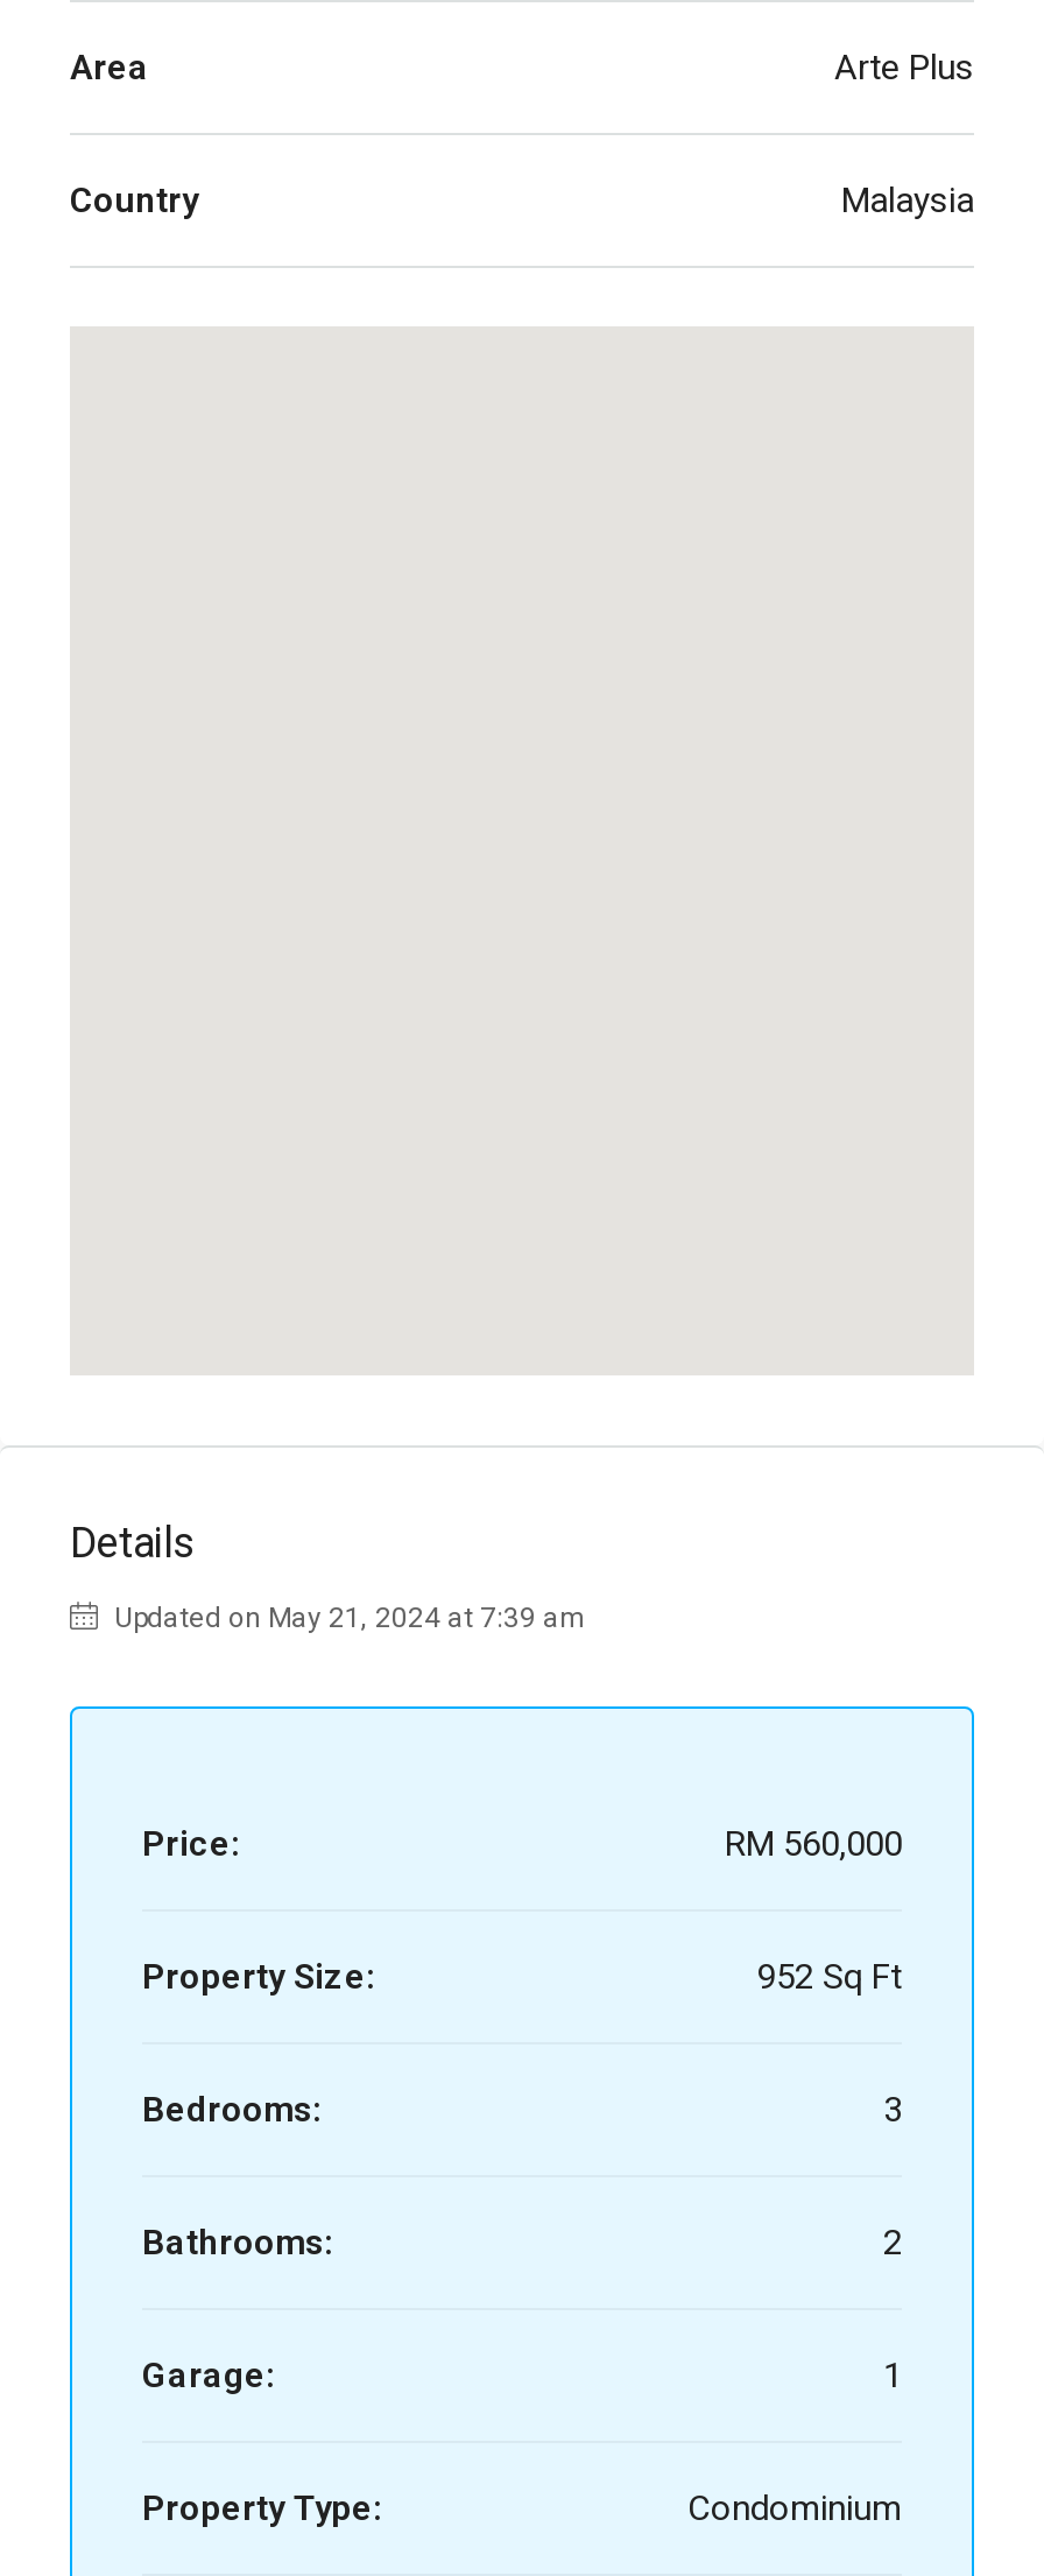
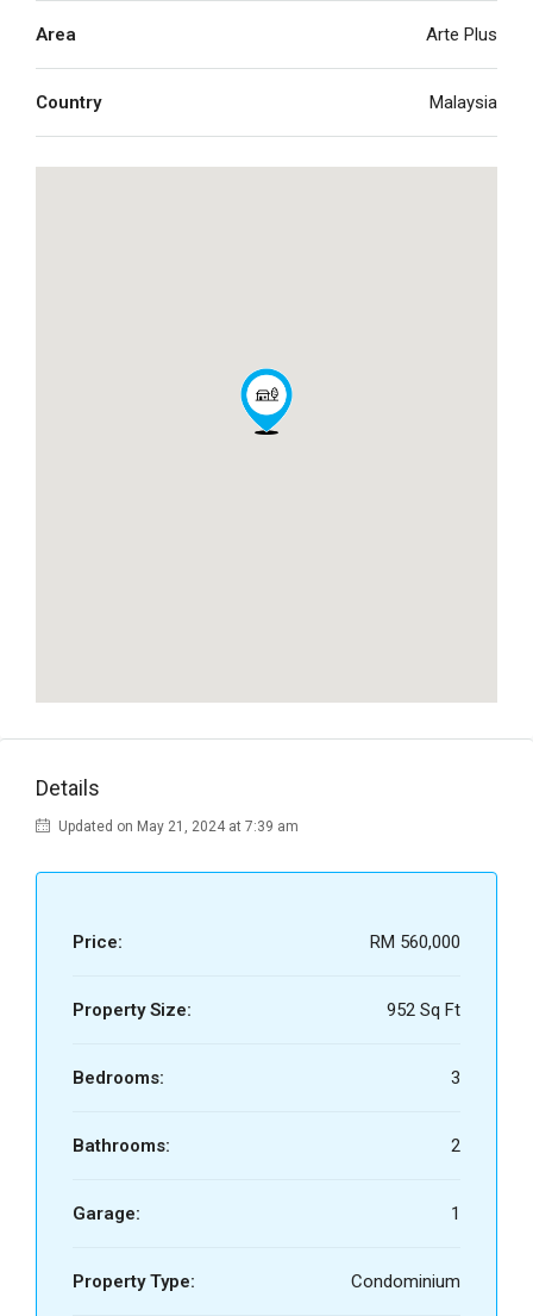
none -> [239,367,294,436] [image]

